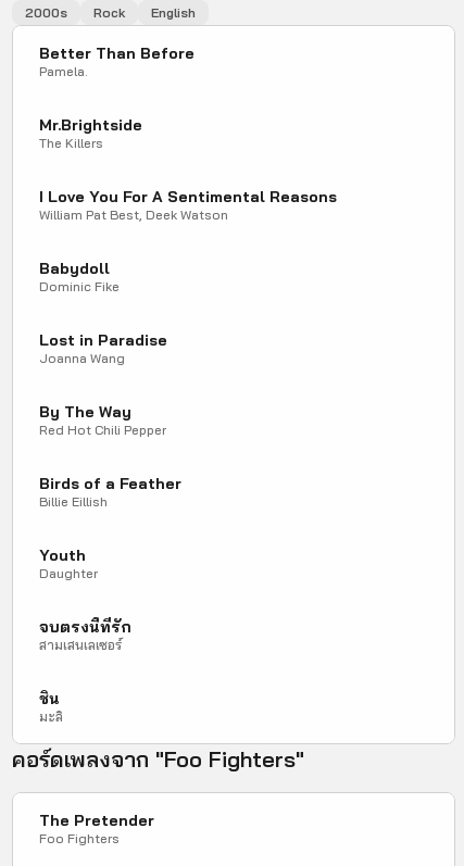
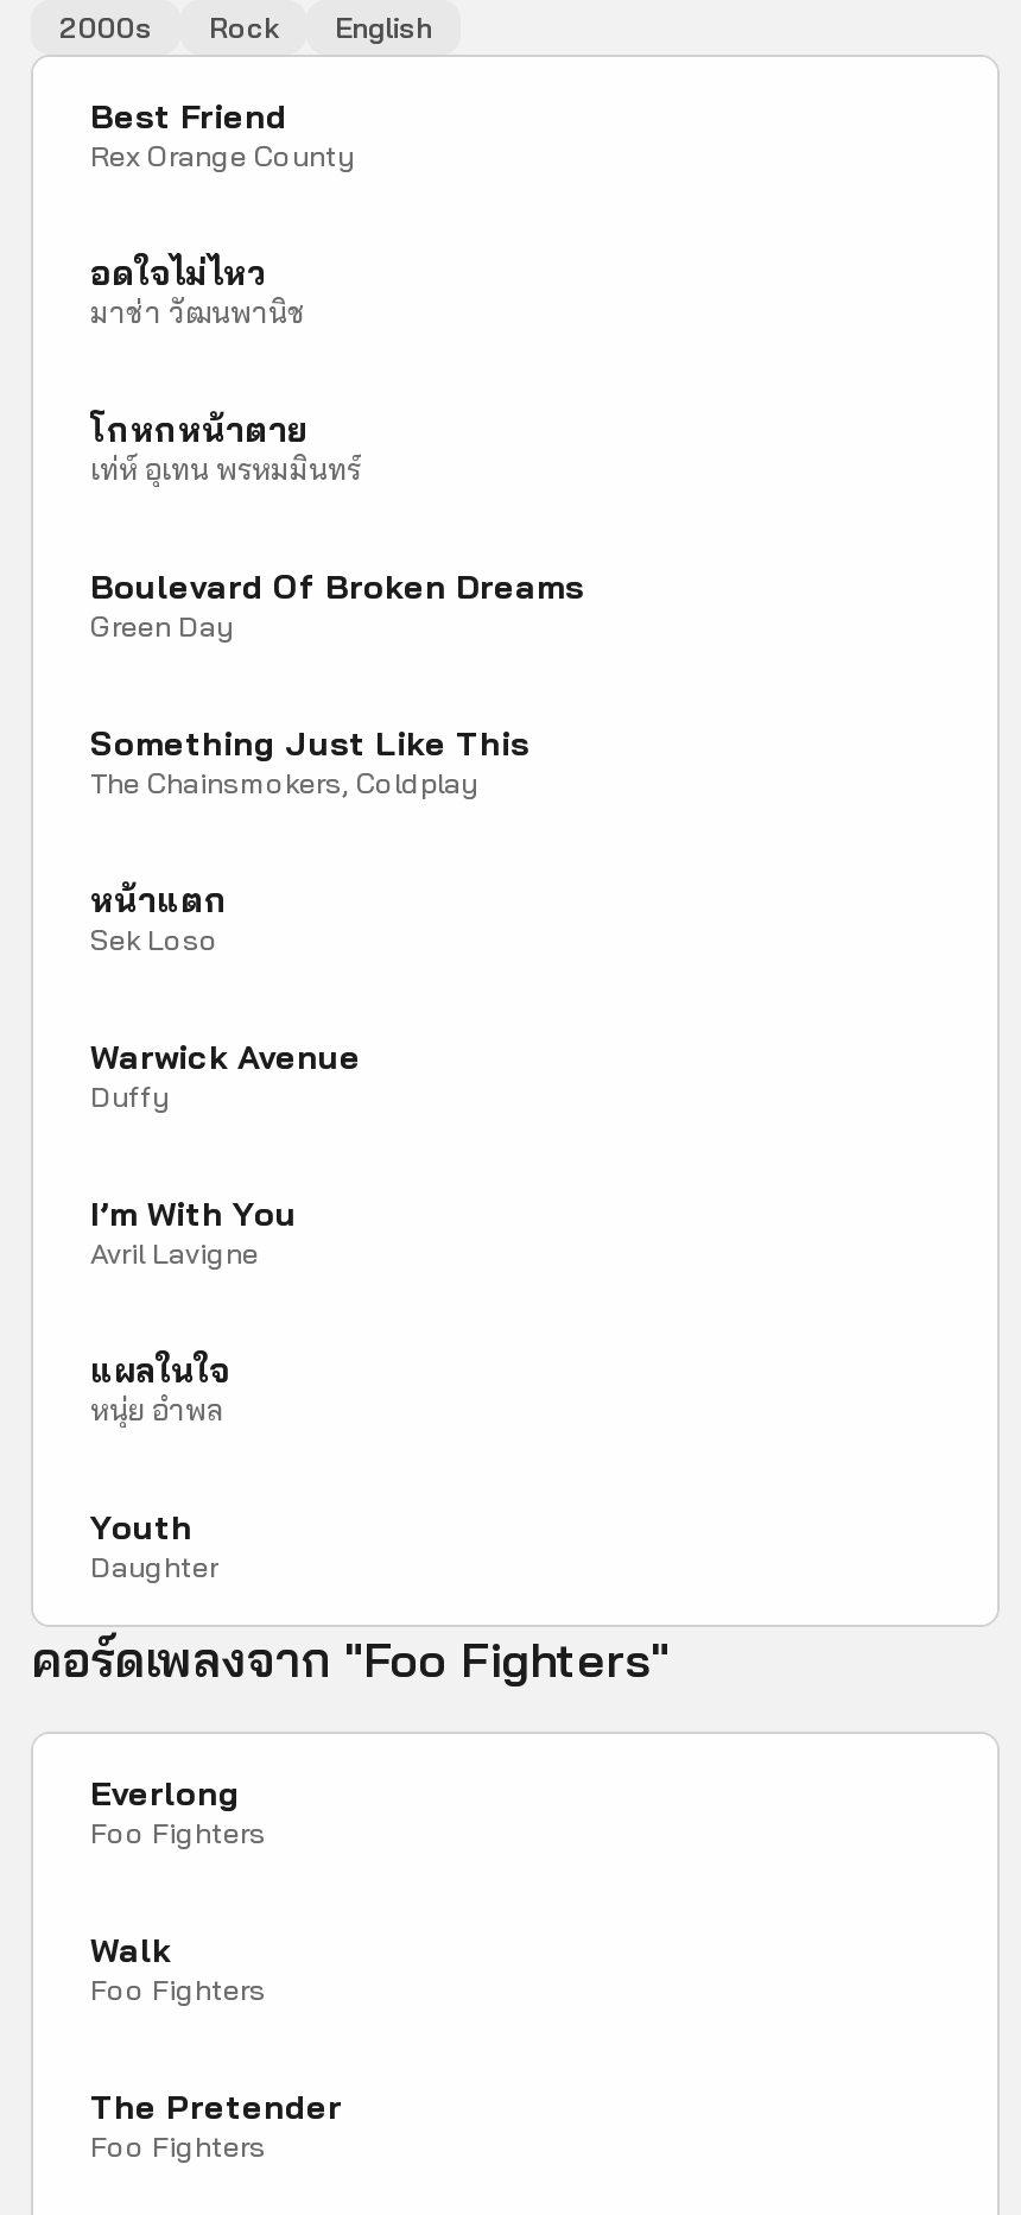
[39,43,337,510] Better Than Before | Pamela. | Mr.Brightside | The Killers | I Love You For A Sentimental Reasons | William Pat Best, Deek Watson | Babydoll | Dominic Fike | Lost in Paradise | Joanna Wang | By The Way | Red Hot Chili Pepper | Birds of a Feather | Billie Eillish -> [90,95,584,1428] Best Friend | Rex Orange County | อดใจไม่ไหว | มาช่า วัฒนพานิช | โกหกหน้าตาย | เท่ห์ อุเทน พรหมมินทร์ | Boulevard Of Broken Dreams | Green Day | Something Just Like This | The Chainsmokers, Coldplay | หน้าแตก | Sek Loso | Warwick Avenue | Duffy | I’m With You | Avril Lavigne | แผลในใจ | หนุ่ย อำพล
[39,617,131,725] จบตรงนี้ที่รัก | สามเสนเลเซอร์ | ชิน | มะลิ -> none
none -> [90,1772,266,2007] Everlong | Foo Fighters | Walk | Foo Fighters

